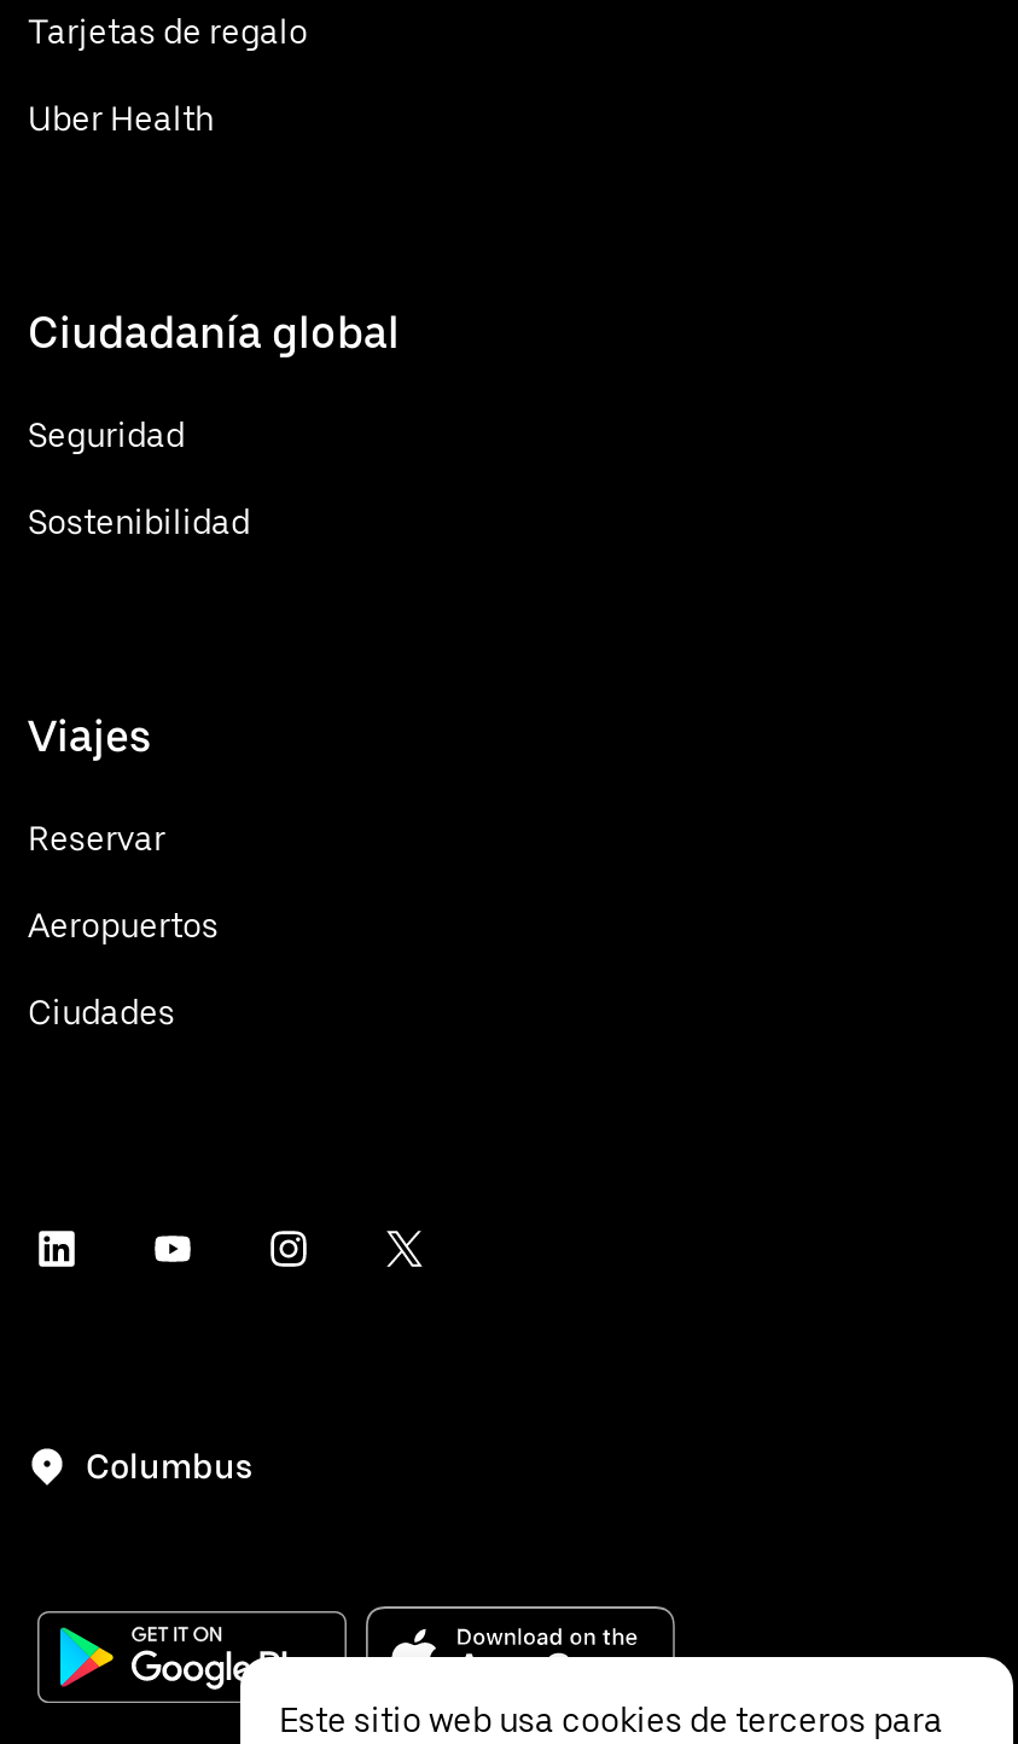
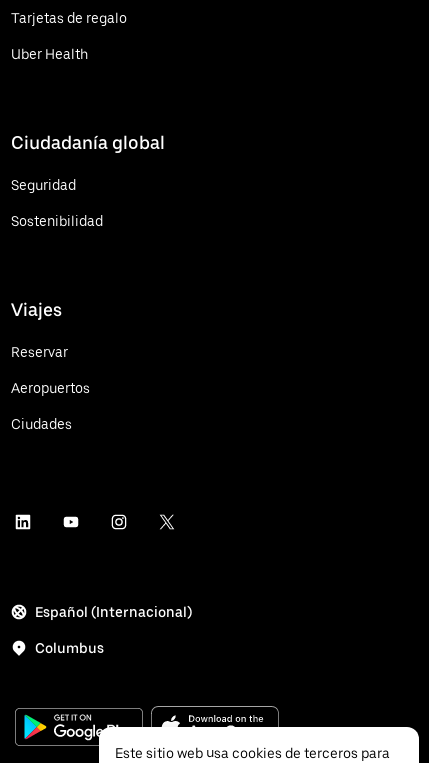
none -> [35,604,192,620] Español (Internacional)

